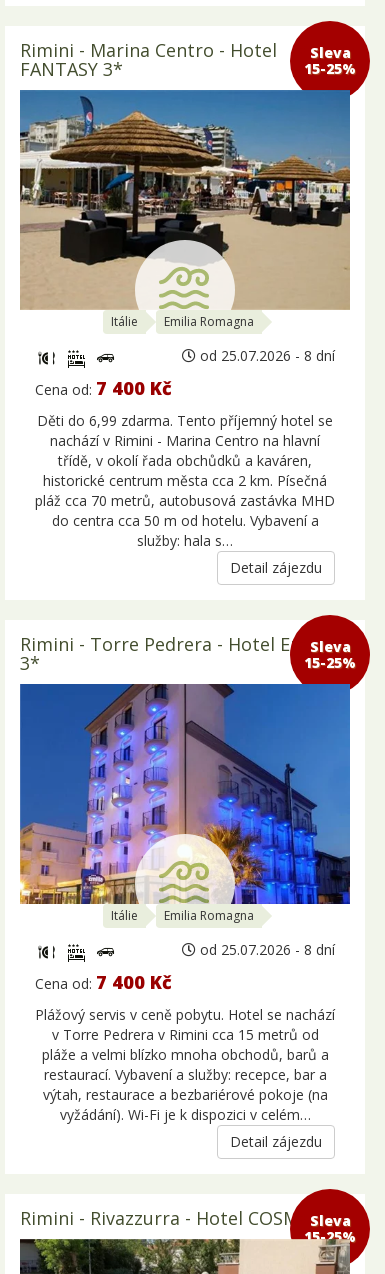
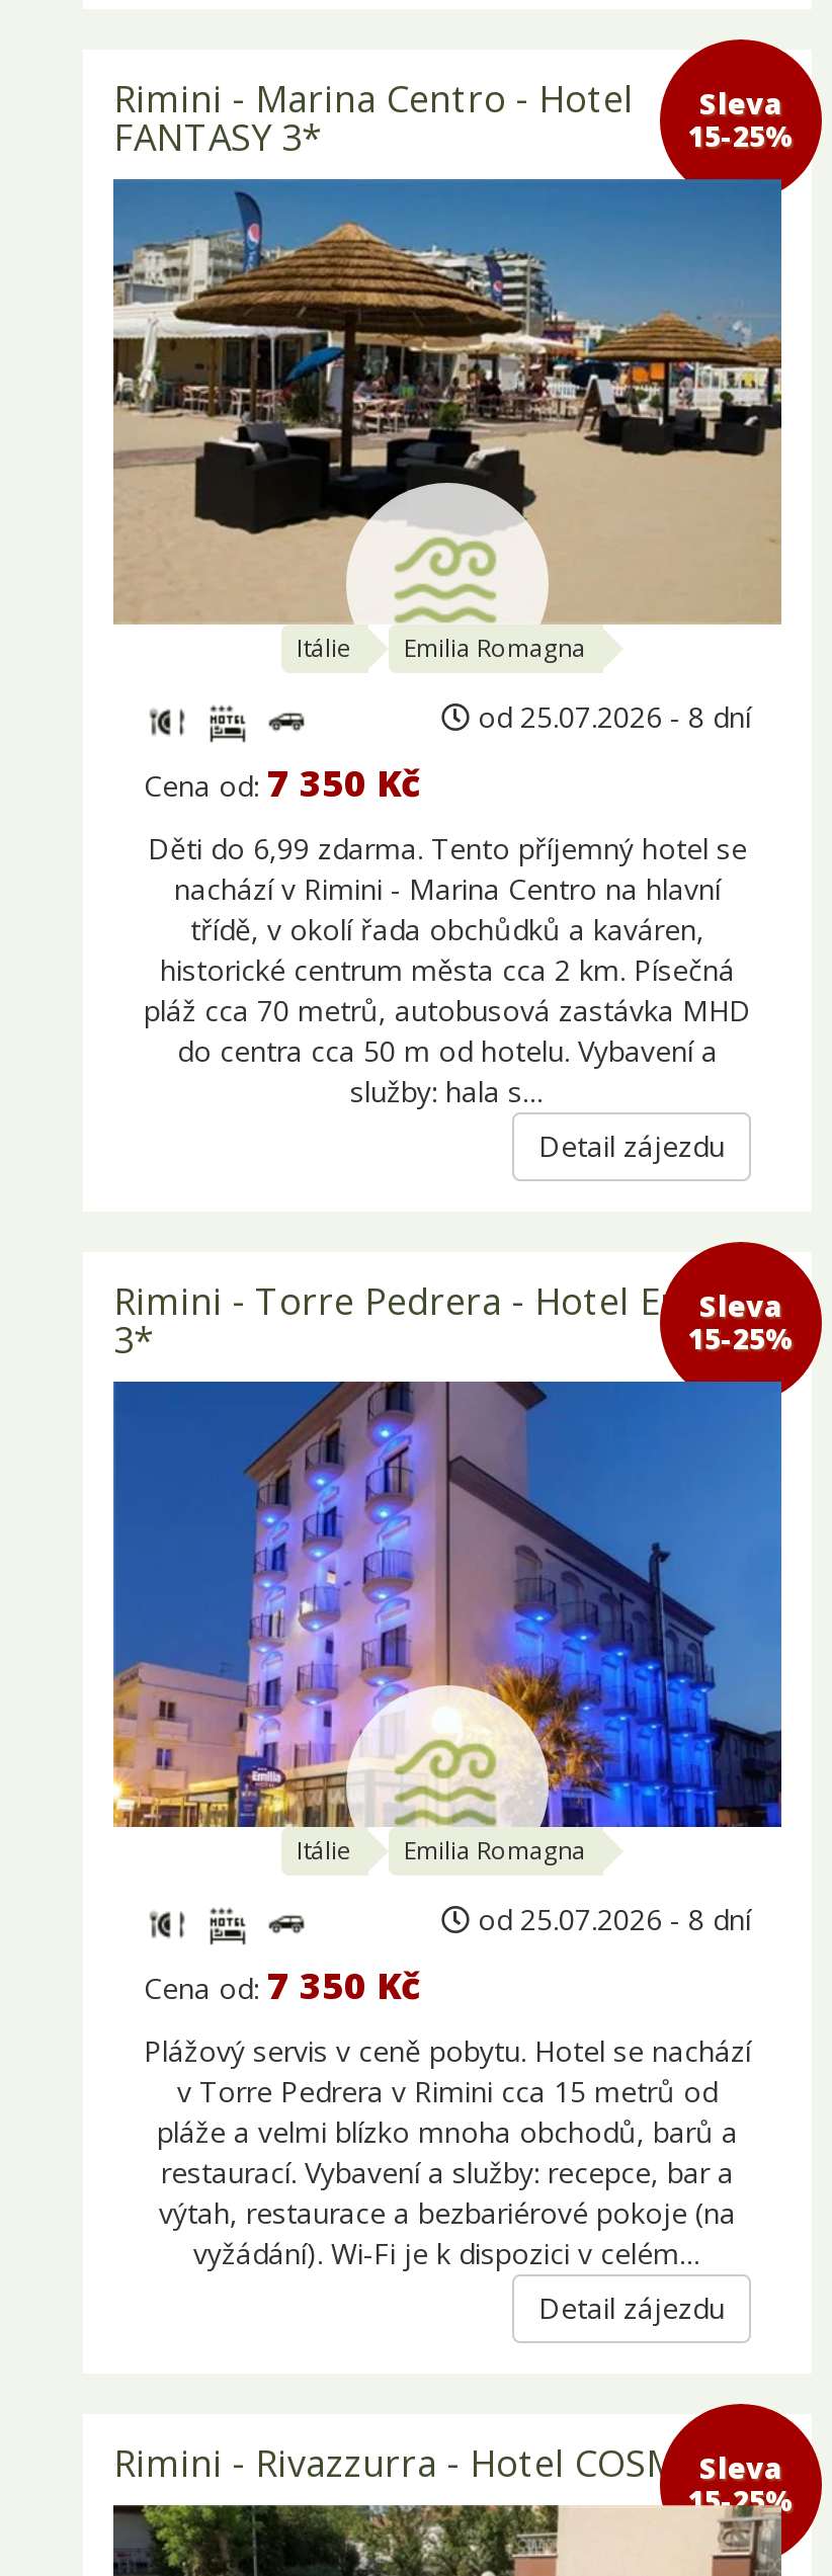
[35,376,172,400] Cena od: 7 400 Kč -> [144,758,421,807] Cena od: 7 350 Kč
[35,970,172,994] Cena od: 7 400 Kč -> [144,1961,421,2009] Cena od: 7 350 Kč

